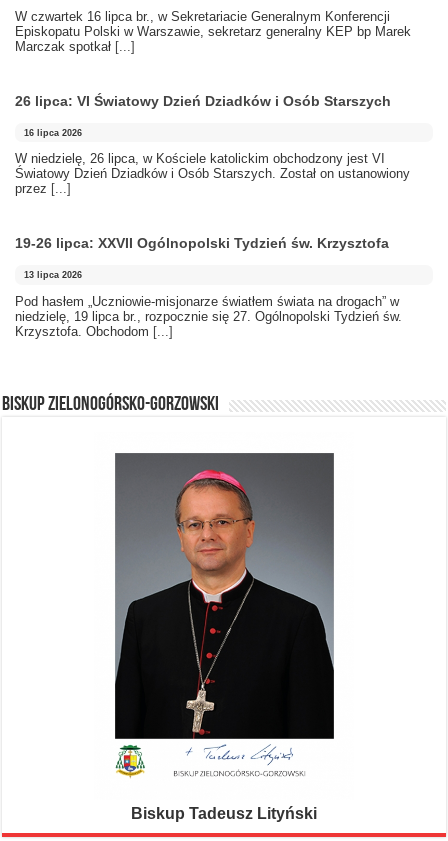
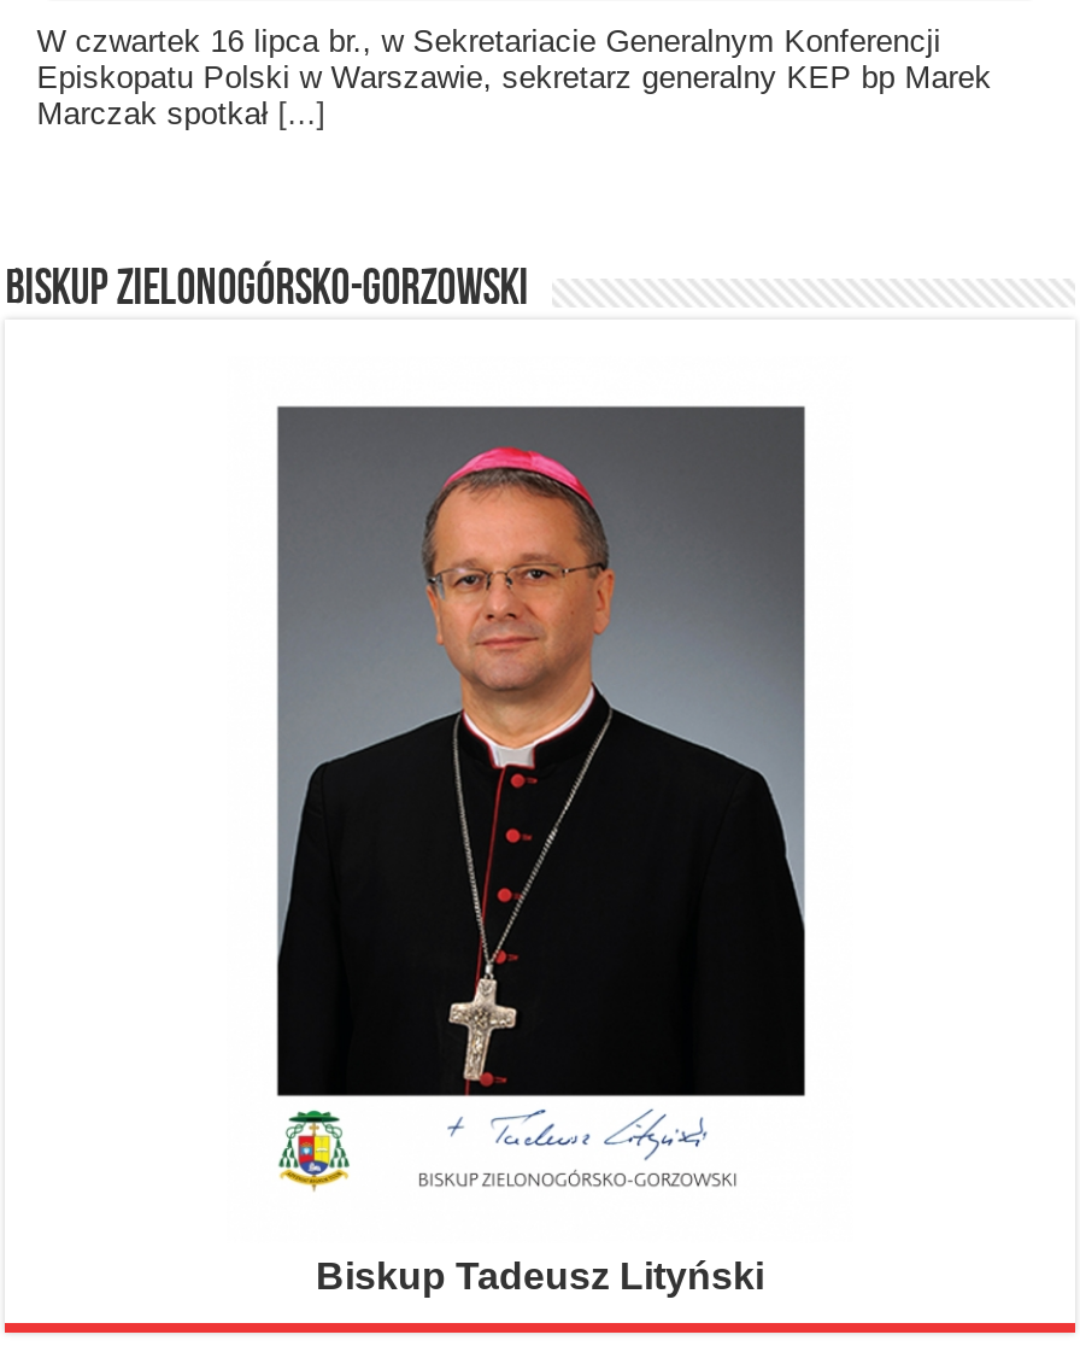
[15,93,410,339] 26 lipca: VI Światowy Dzień Dziadków i Osób Starszych | 16 lipca 2026 | W niedzielę, 26 lipca, w Kościele katolickim obchodzony jest VI | Światowy Dzień Dziadków i Osób Starszych. Został on ustanowiony | przez [...] | 19-26 lipca: XXVII Ogólnopolski Tydzień św. Krzysztofa | 13 lipca 2026 | Pod hasłem „Uczniowie-misjonarze światłem świata na drogach” w | niedzielę, 19 lipca br., rozpocznie się 27. Ogólnopolski Tydzień św. | Krzysztofa. Obchodom [...] -> none

